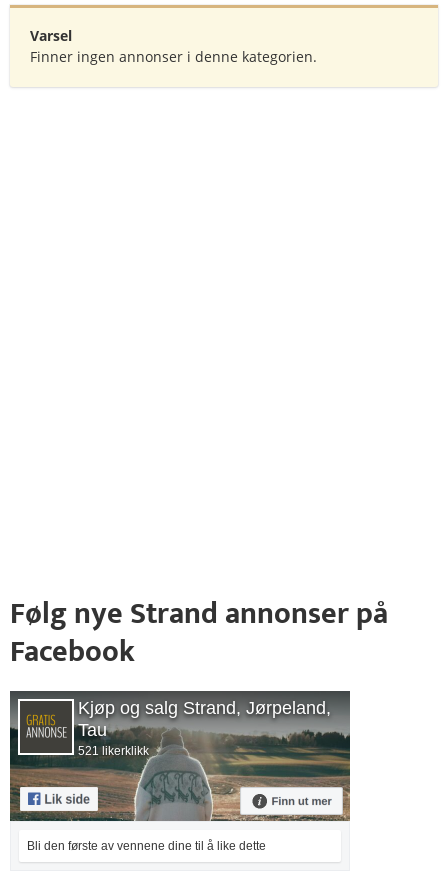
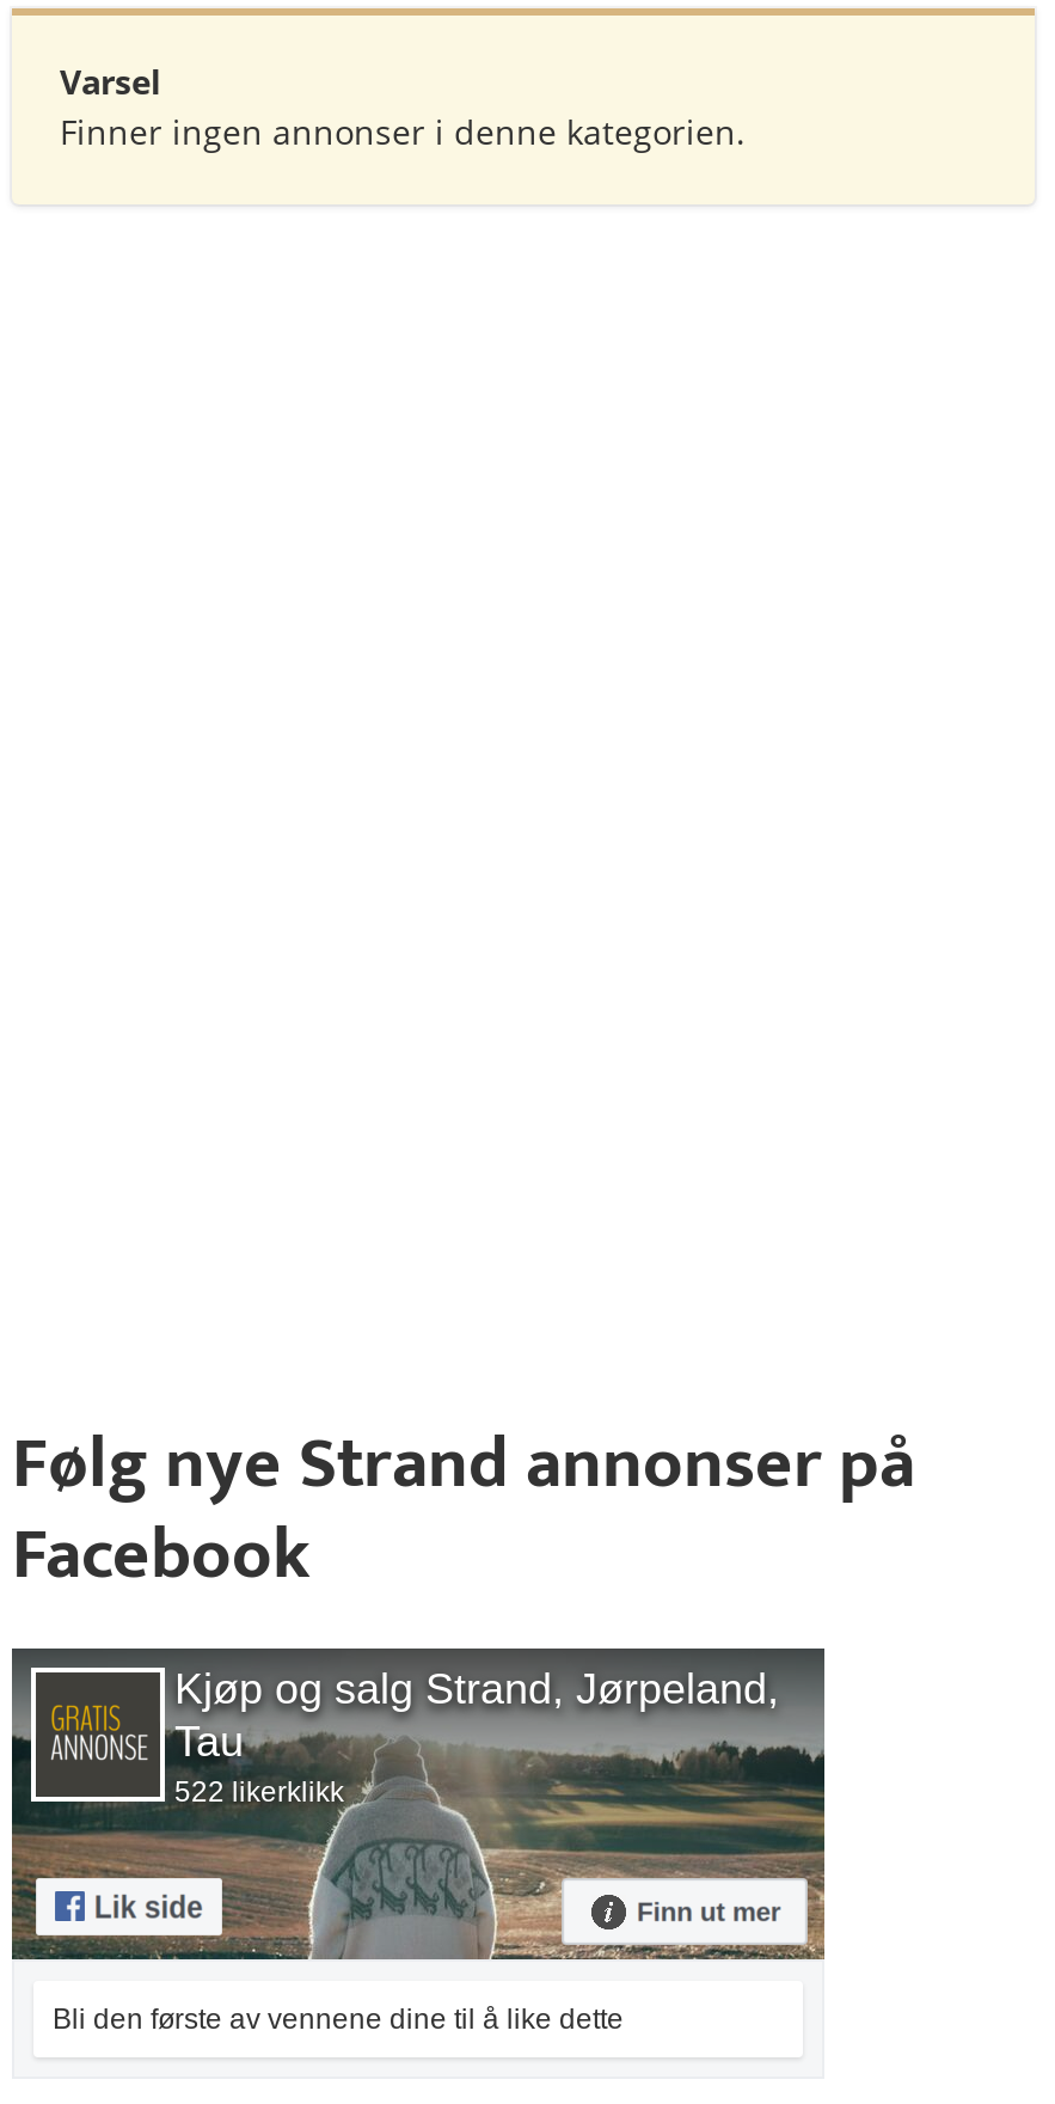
[78,744,149,758] 521 likerklikk -> [174,1775,344,1809] 522 likerklikk

